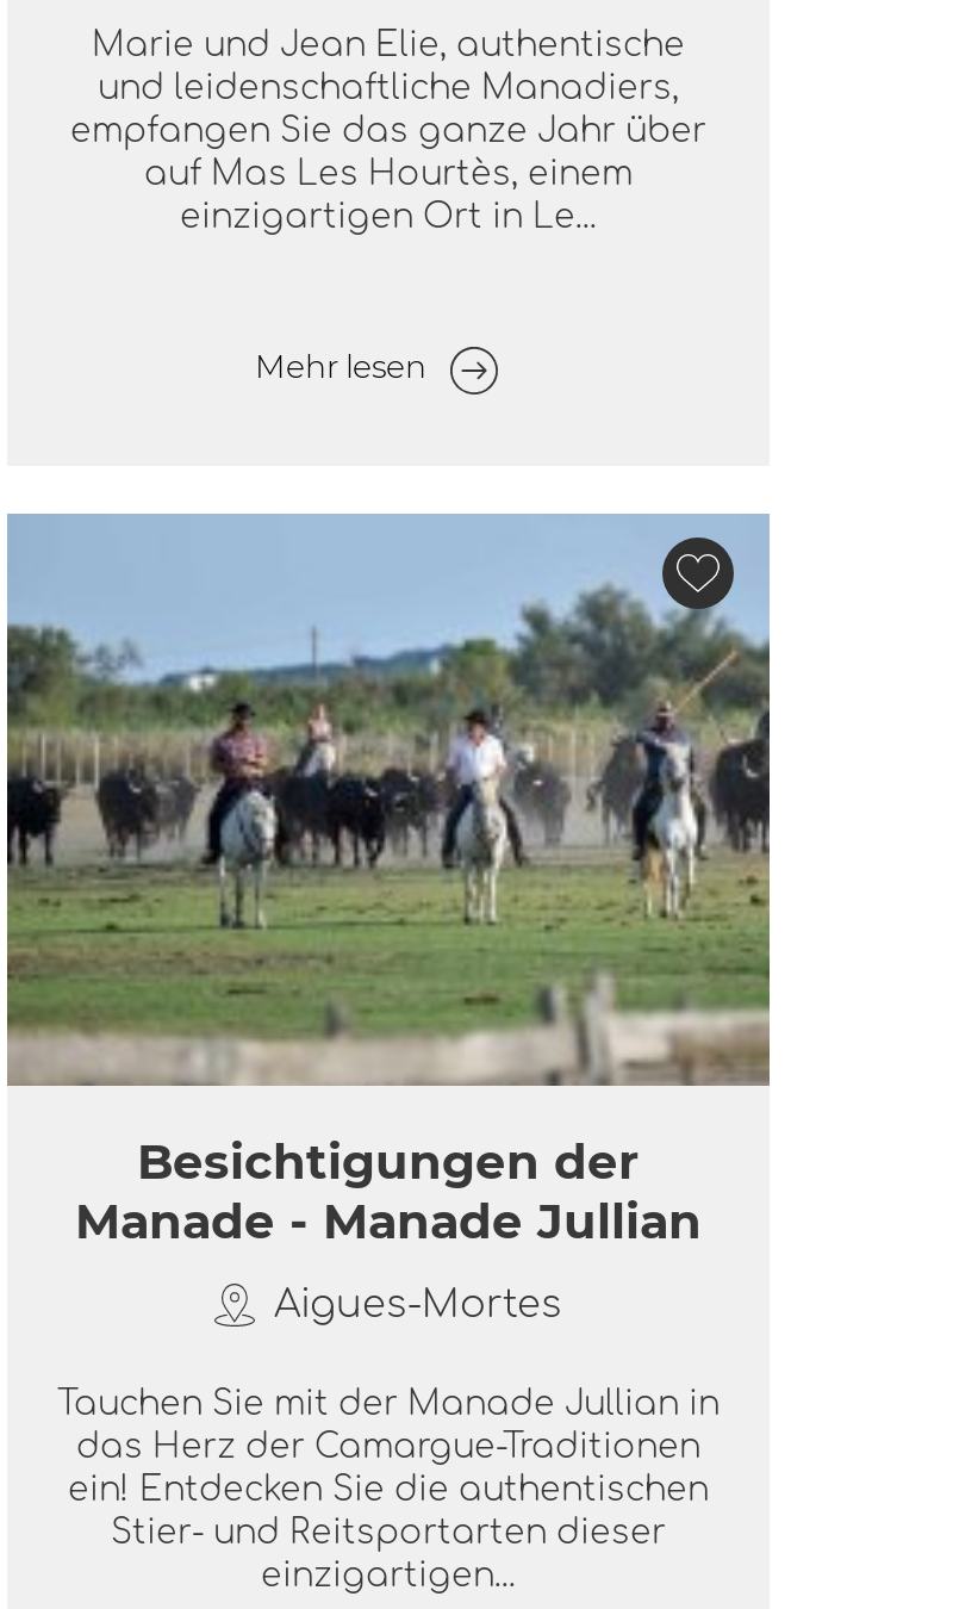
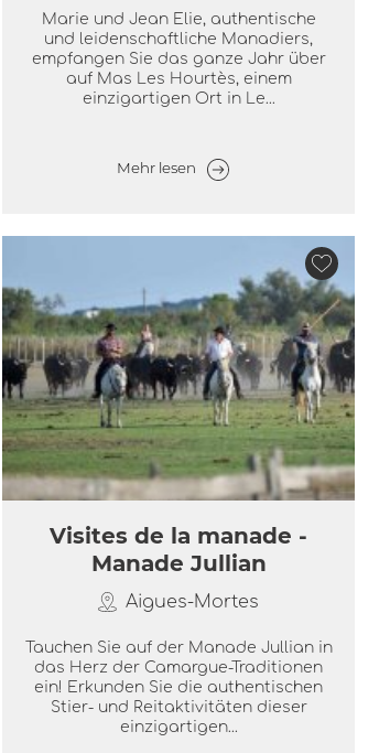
[75,1133,702,1250] Besichtigungen der | Manade - Manade Jullian -> [50,523,307,577] Visites de la manade - | Manade Jullian
[57,1386,720,1422] Tauchen Sie mit der Manade Jullian in -> [25,639,332,656] Tauchen Sie auf der Manade Jullian in
[68,1472,709,1508] ein! Entdecken Sie die authentischen -> [34,679,323,696] ein! Erkunden Sie die authentischen
[111,1515,666,1551] Stier- und Reitsportarten dieser -> [50,699,307,716] Stier- und Reitaktivitäten dieser

